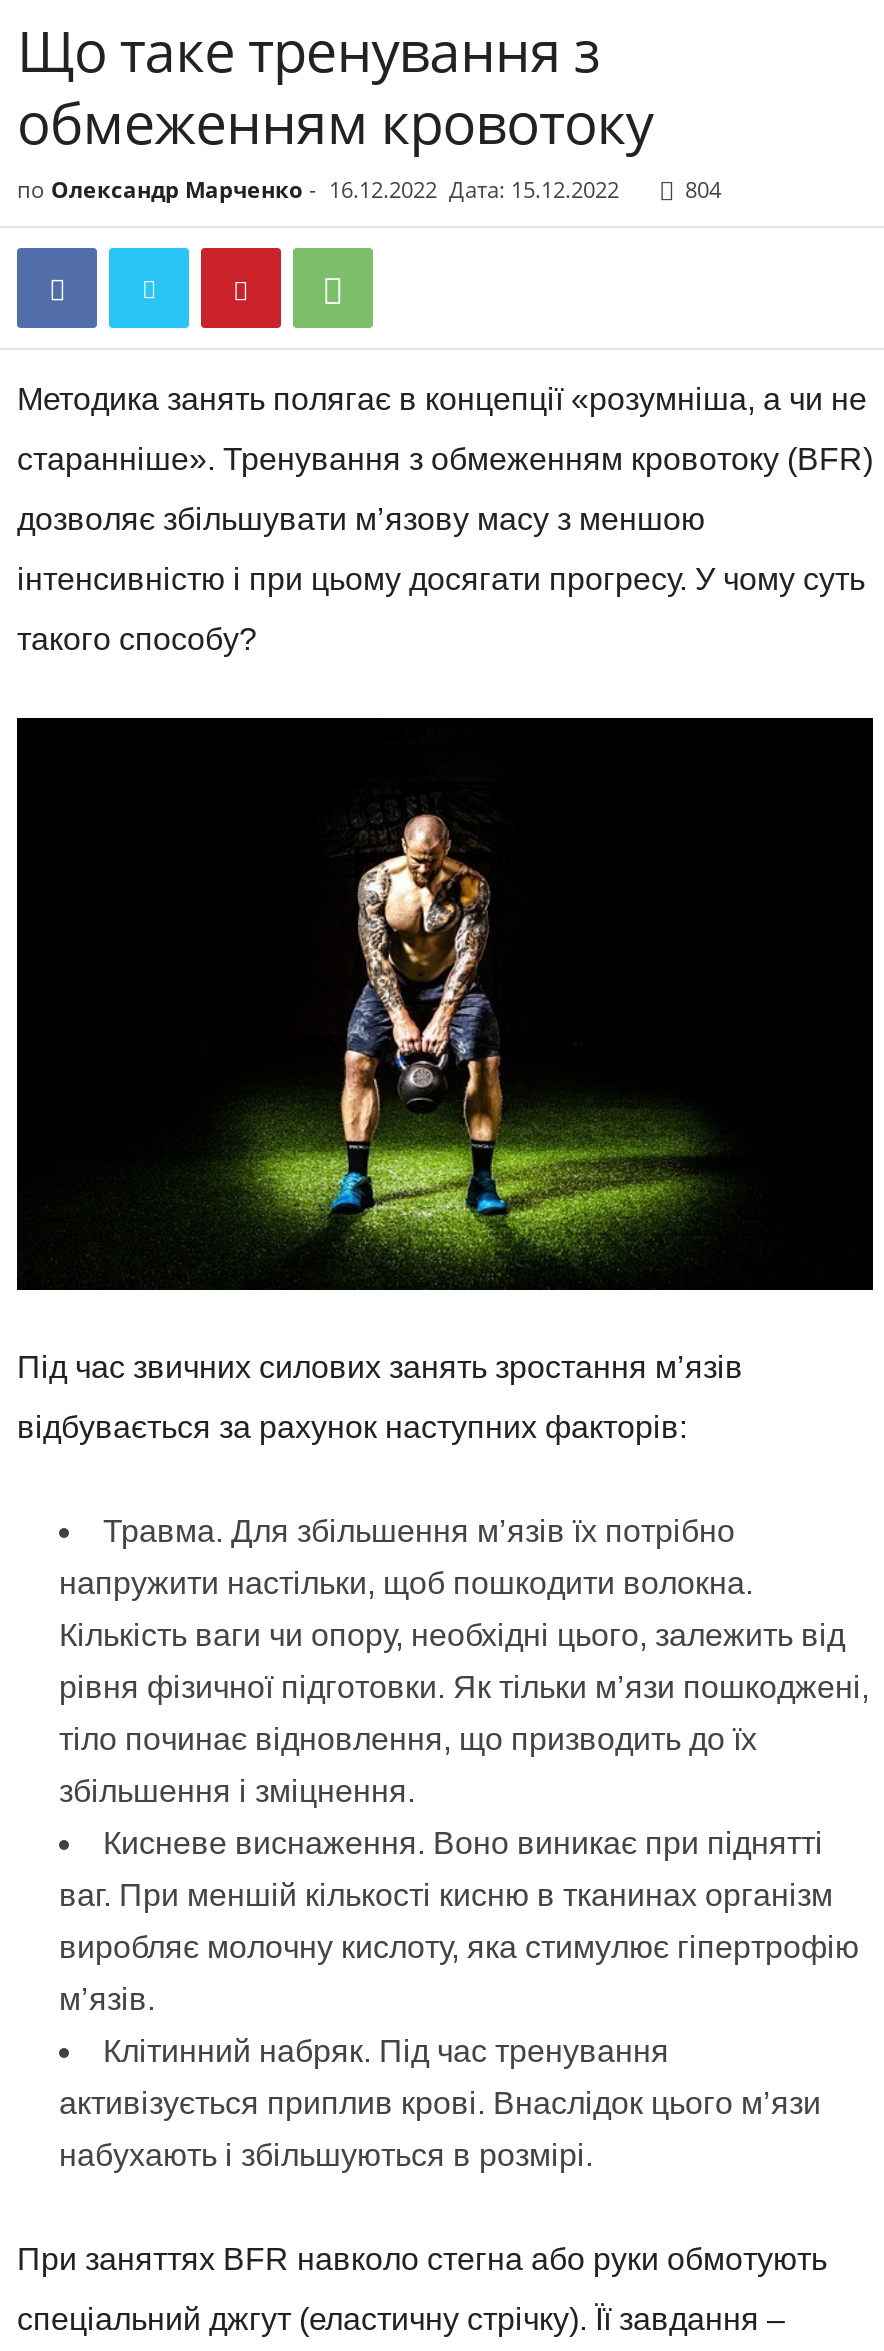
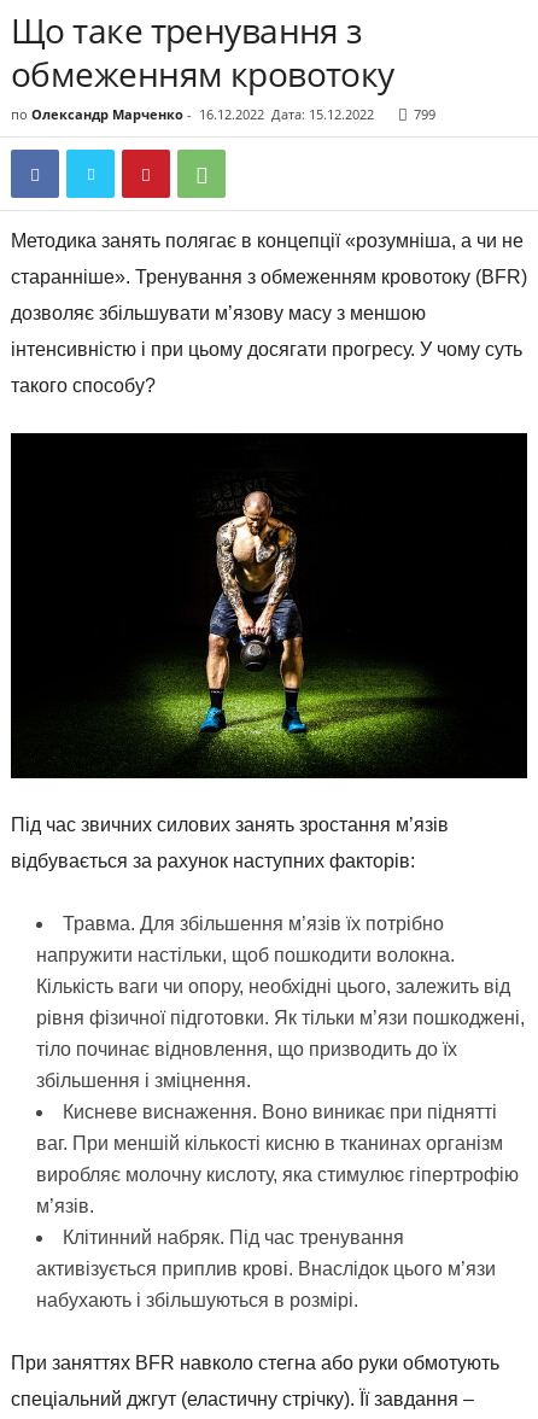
[685,174,721,204] 804 -> [414,105,435,123] 799

